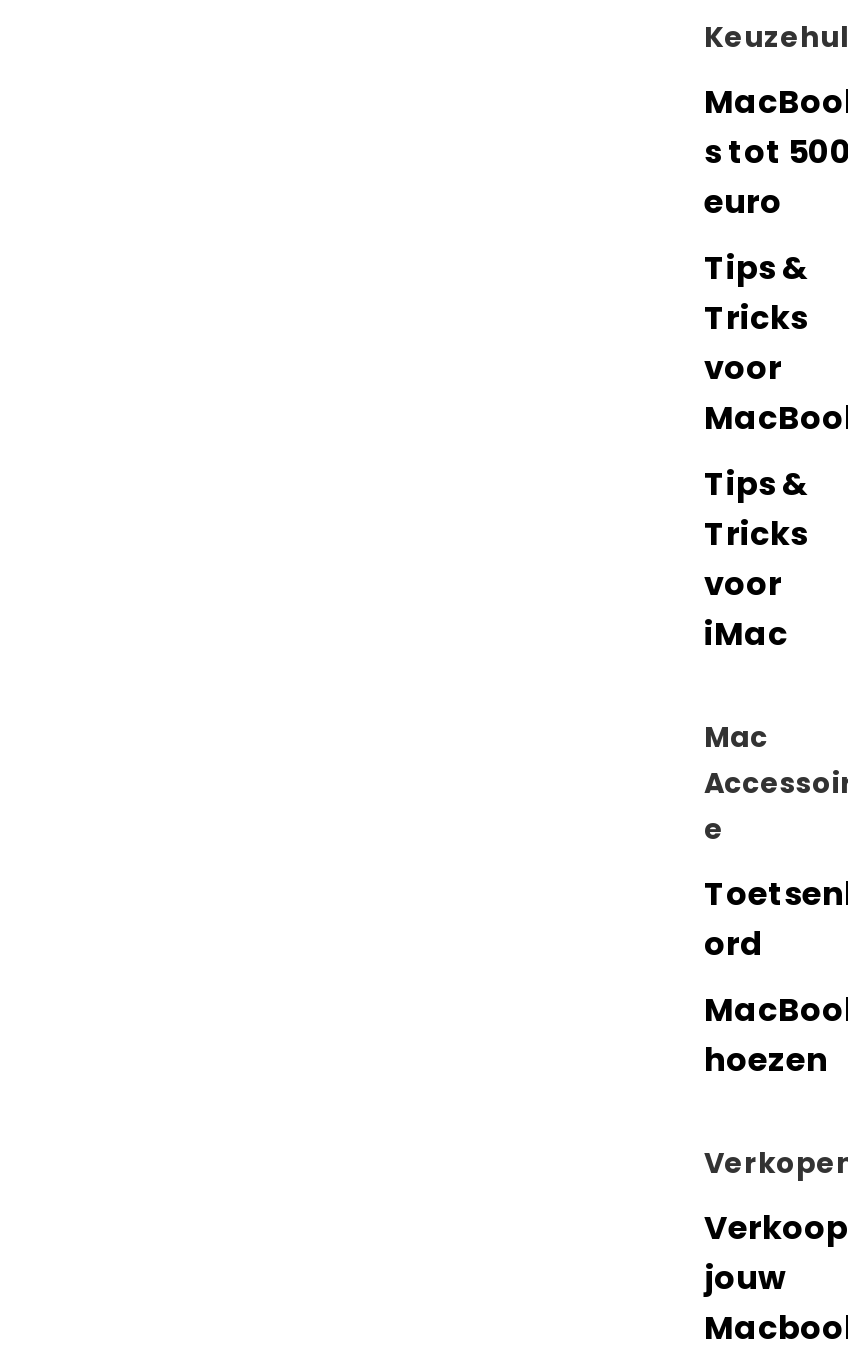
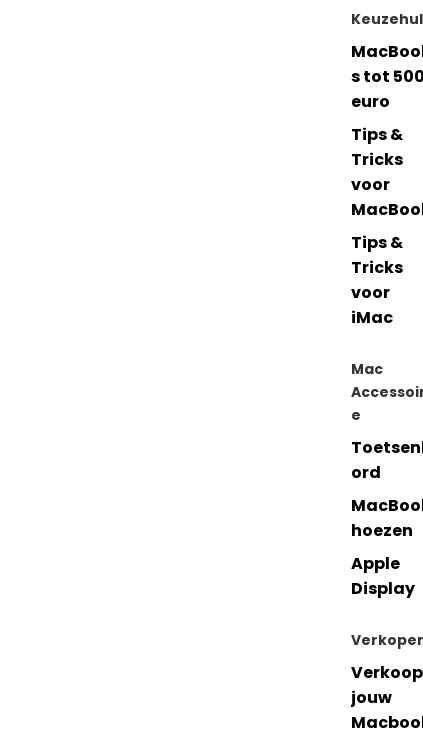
none -> [351,552,415,600] Apple | Display

